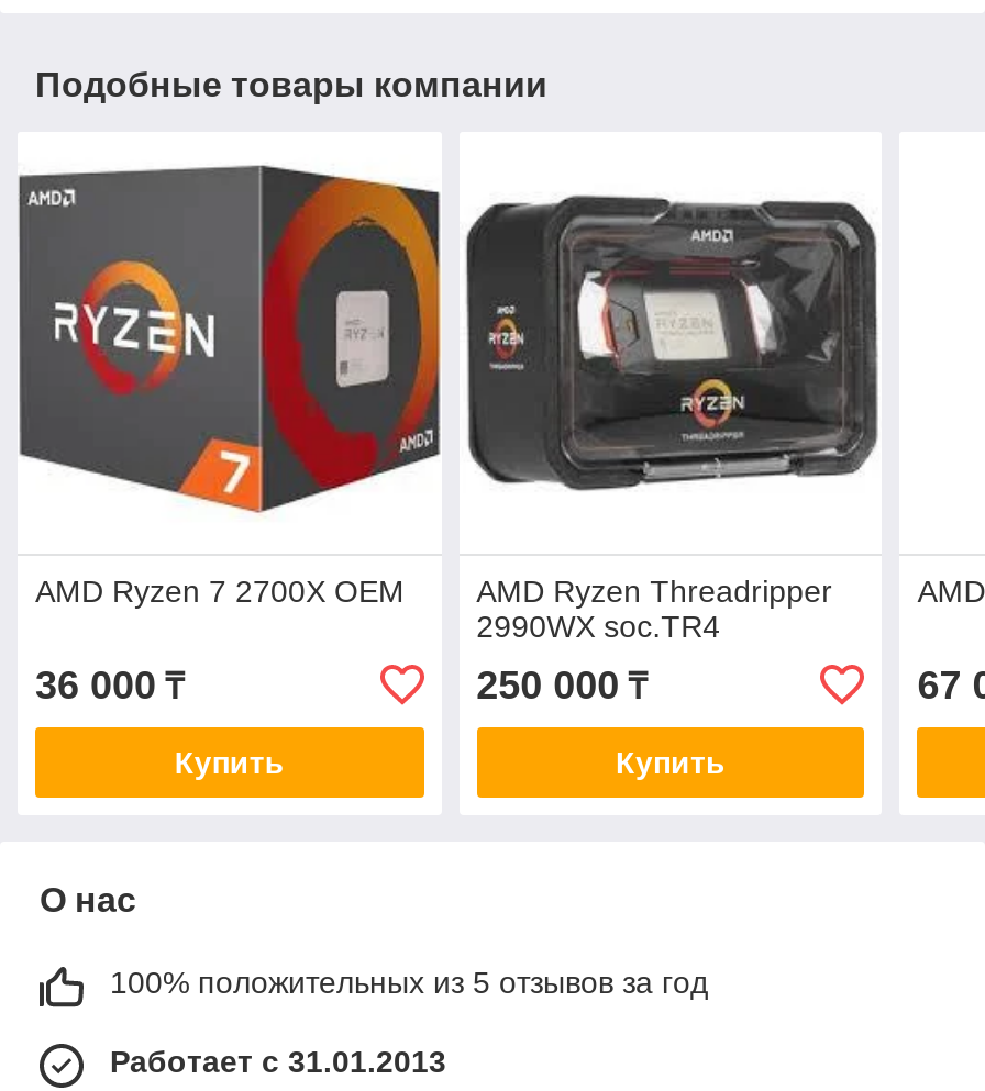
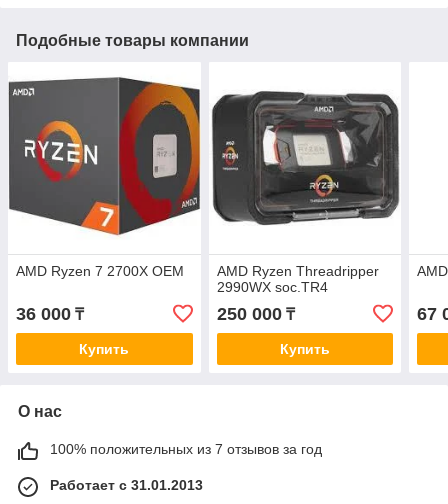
[110,966,708,1001] 100% положительных из 5 отзывов за год -> [50,441,322,457] 100% положительных из 7 отзывов за год

